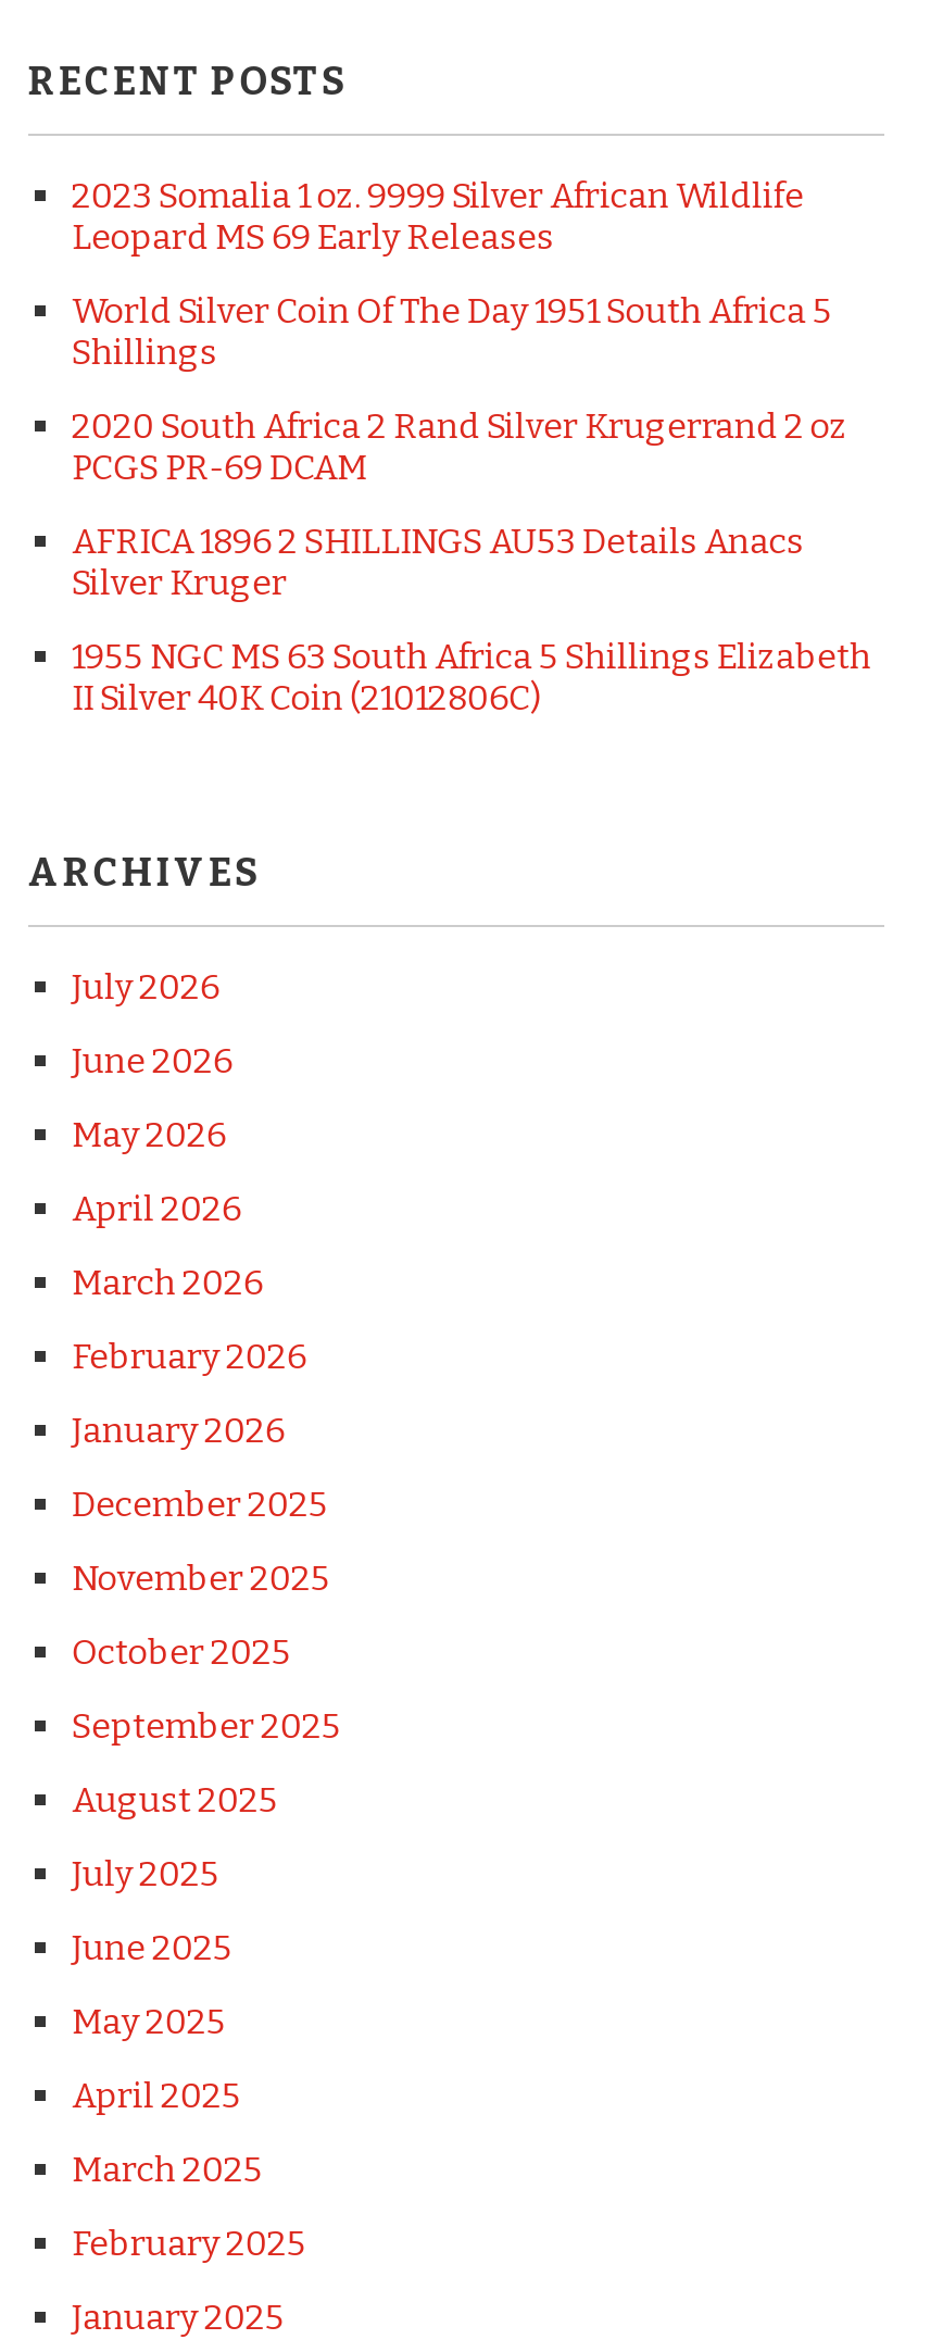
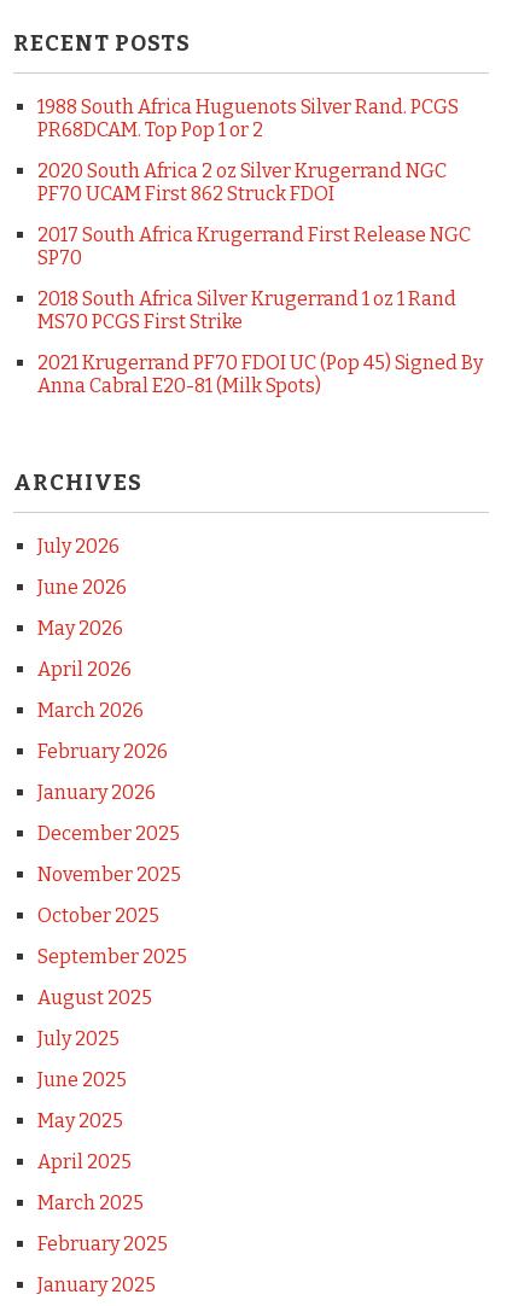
[71,174,804,257] 2023 Somalia 1 oz. 9999 Silver African Wildlife | Leopard MS 69 Early Releases -> [37,95,459,141] 1988 South Africa Huguenots Silver Rand. PCGS | PR68DCAM. Top Pop 1 or 2
[71,289,832,372] World Silver Coin Of The Day 1951 South Africa 5 | Shillings -> [37,159,447,205] 2020 South Africa 2 oz Silver Krugerrand NGC | PF70 UCAM First 862 Struck FDOI
[71,405,847,487] 2020 South Africa 2 Rand Silver Krugerrand 2 oz | PCGS PR-69 DCAM -> [37,223,471,269] 2017 South Africa Krugerrand First Release NGC | SP70
[71,520,804,602] AFRICA 1896 2 SHILLINGS AU53 Details Anacs | Silver Kruger -> [37,287,456,333] 2018 South Africa Silver Krugerrand 1 oz 1 Rand | MS70 PCGS First Strike
[71,635,871,718] 1955 NGC MS 63 South Africa 5 Shillings Elizabeth | II Silver 40K Coin (21012806C) -> [37,351,483,397] 2021 Krugerrand PF70 FDOI UC (Pop 45) Signed By | Anna Cabral E20-81 (Milk Spots)

